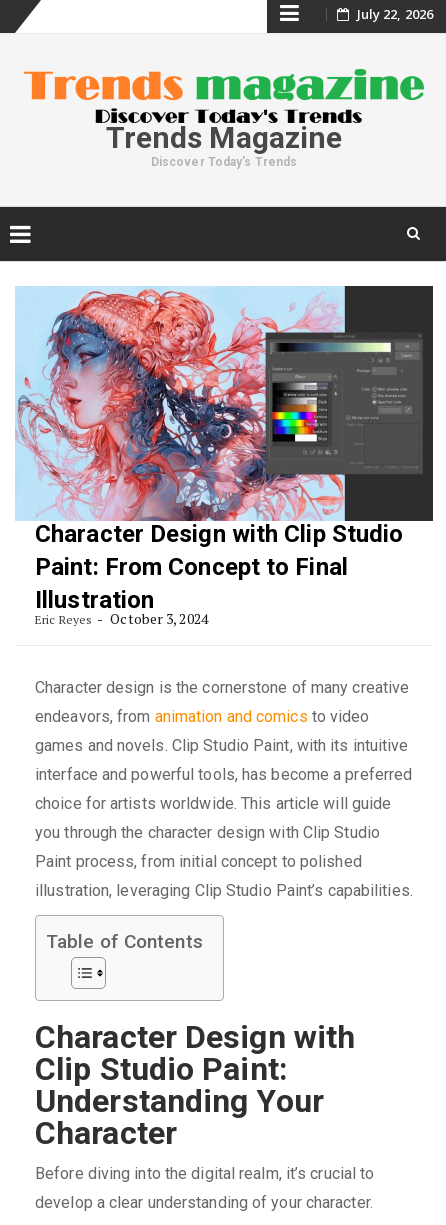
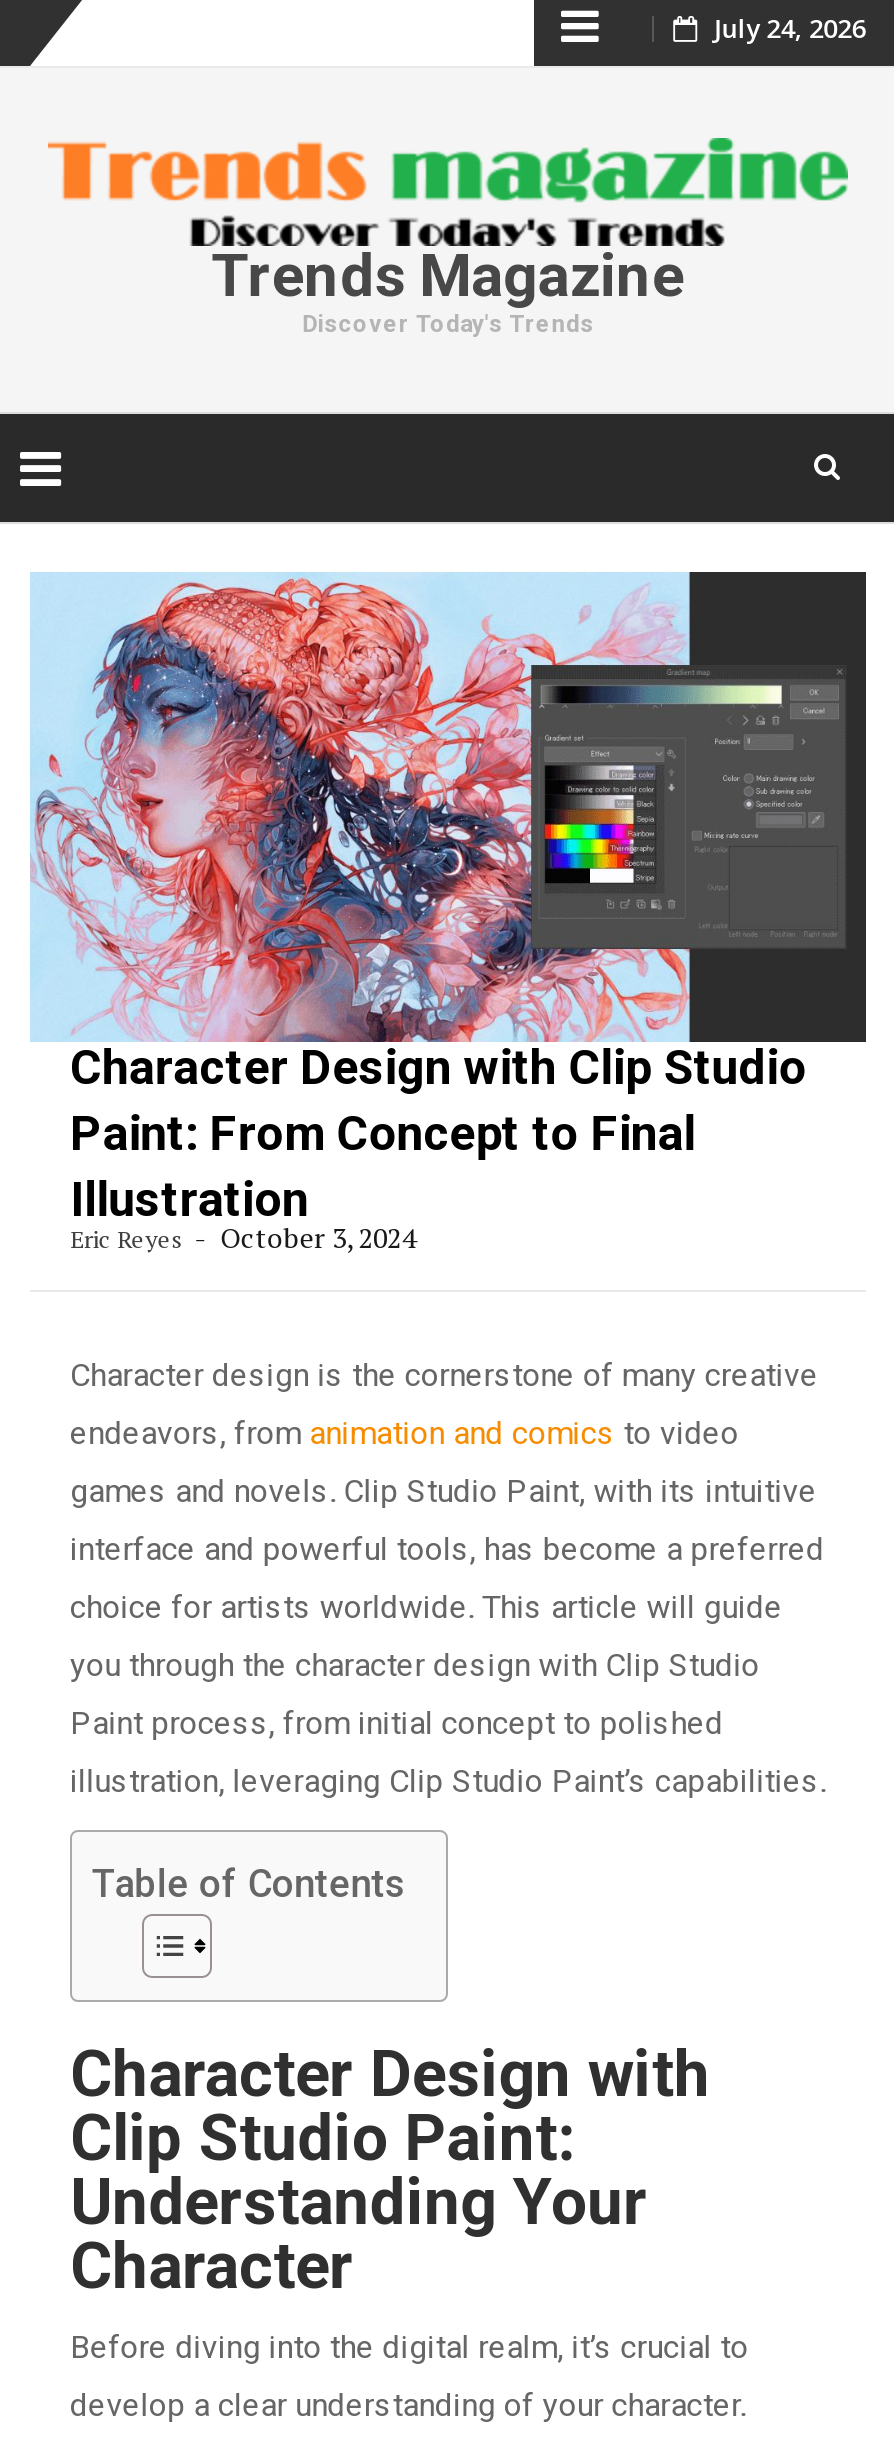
[357,5,433,23] July 22, 2026 -> [713,10,866,46] July 24, 2026

